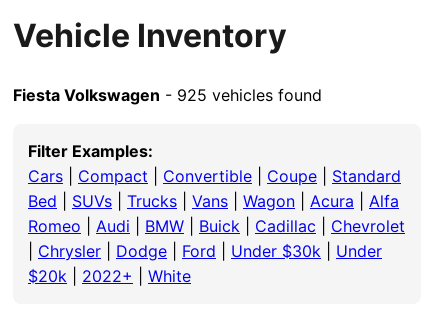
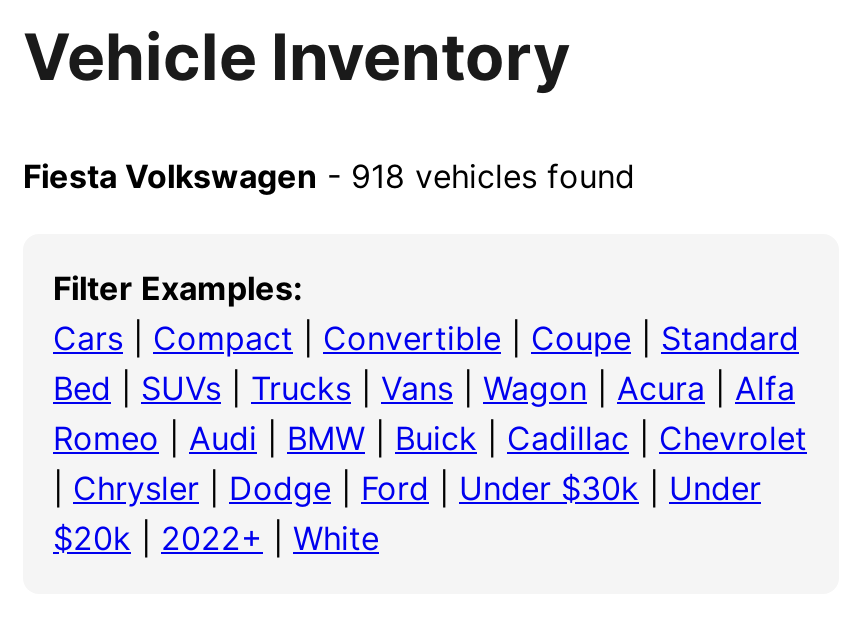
[13,85,322,105] Fiesta Volkswagen - 925 vehicles found -> [23,156,635,196] Fiesta Volkswagen - 918 vehicles found

